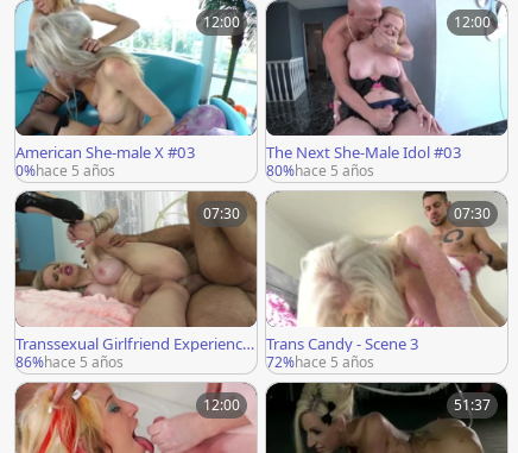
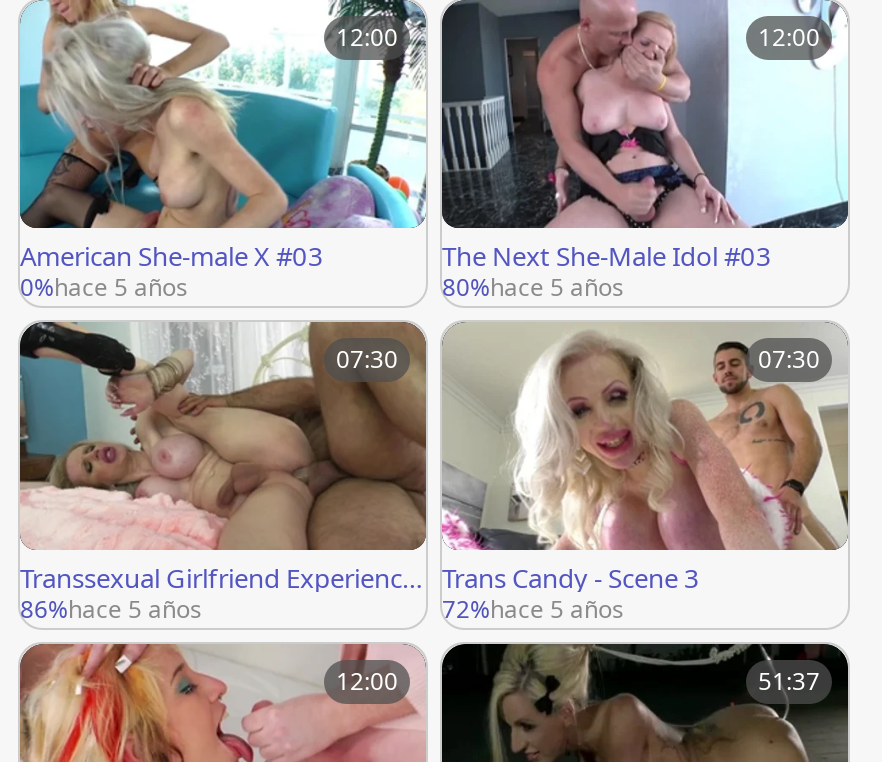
[266,191,507,327] [image] -> [440,324,850,552] [image]

